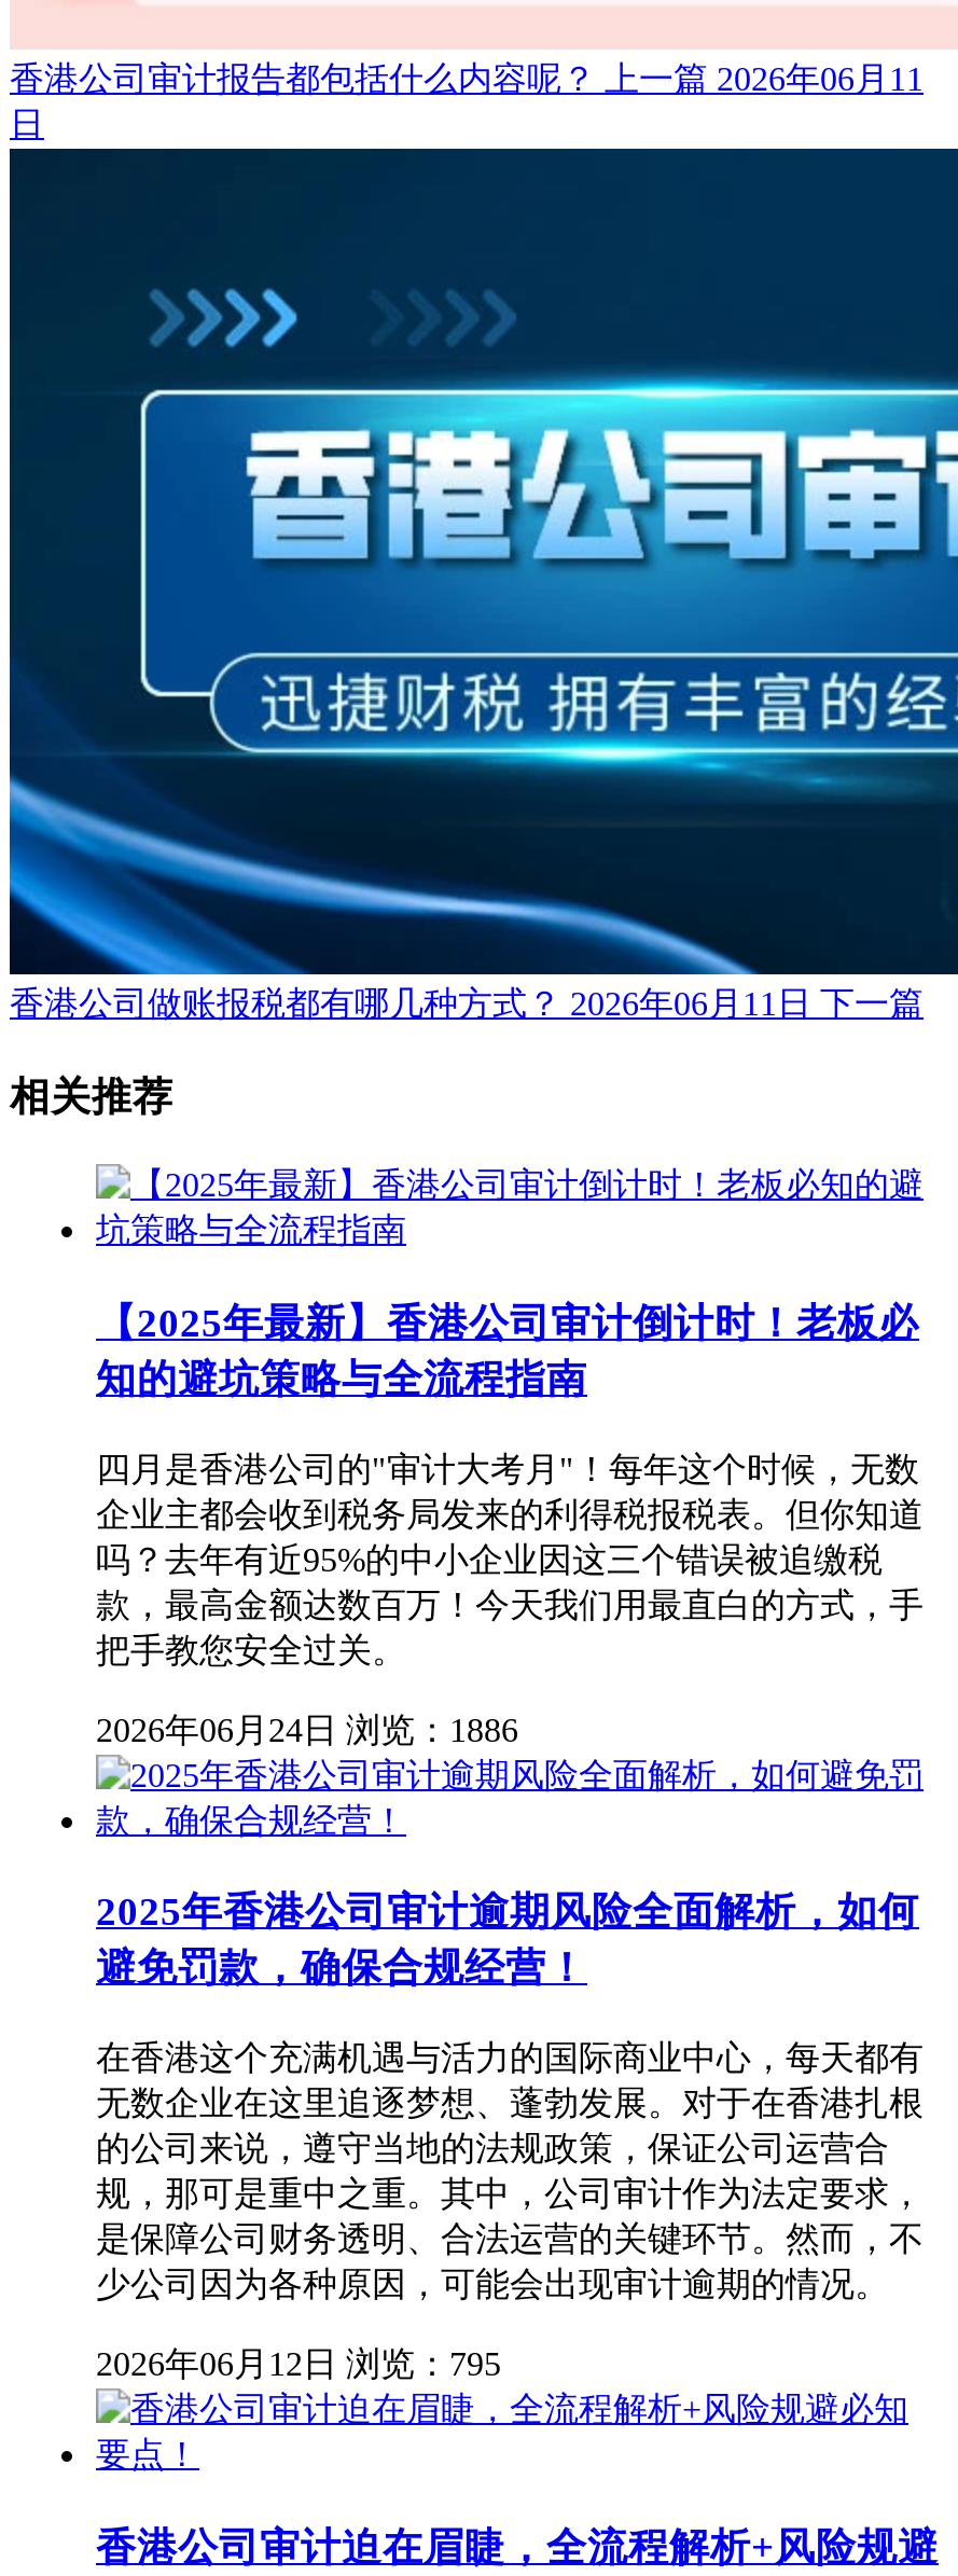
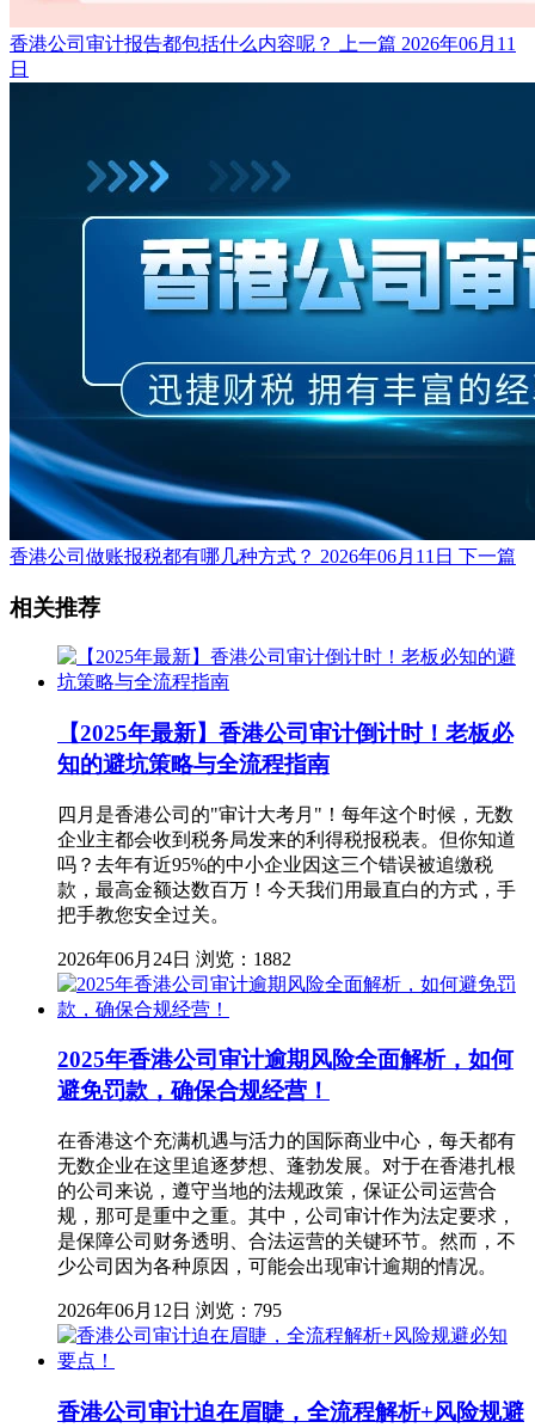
[96,1711,518,1748] 2026年06月24日 浏览：1886 -> [57,949,291,969] 2026年06月24日 浏览：1882

